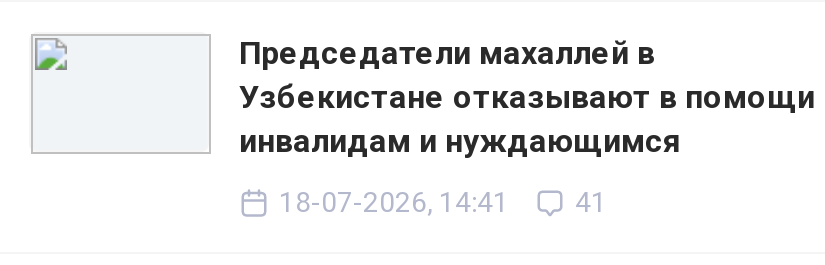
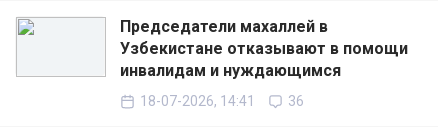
[575,187,607,219] 41 -> [288,93,304,109] 36

